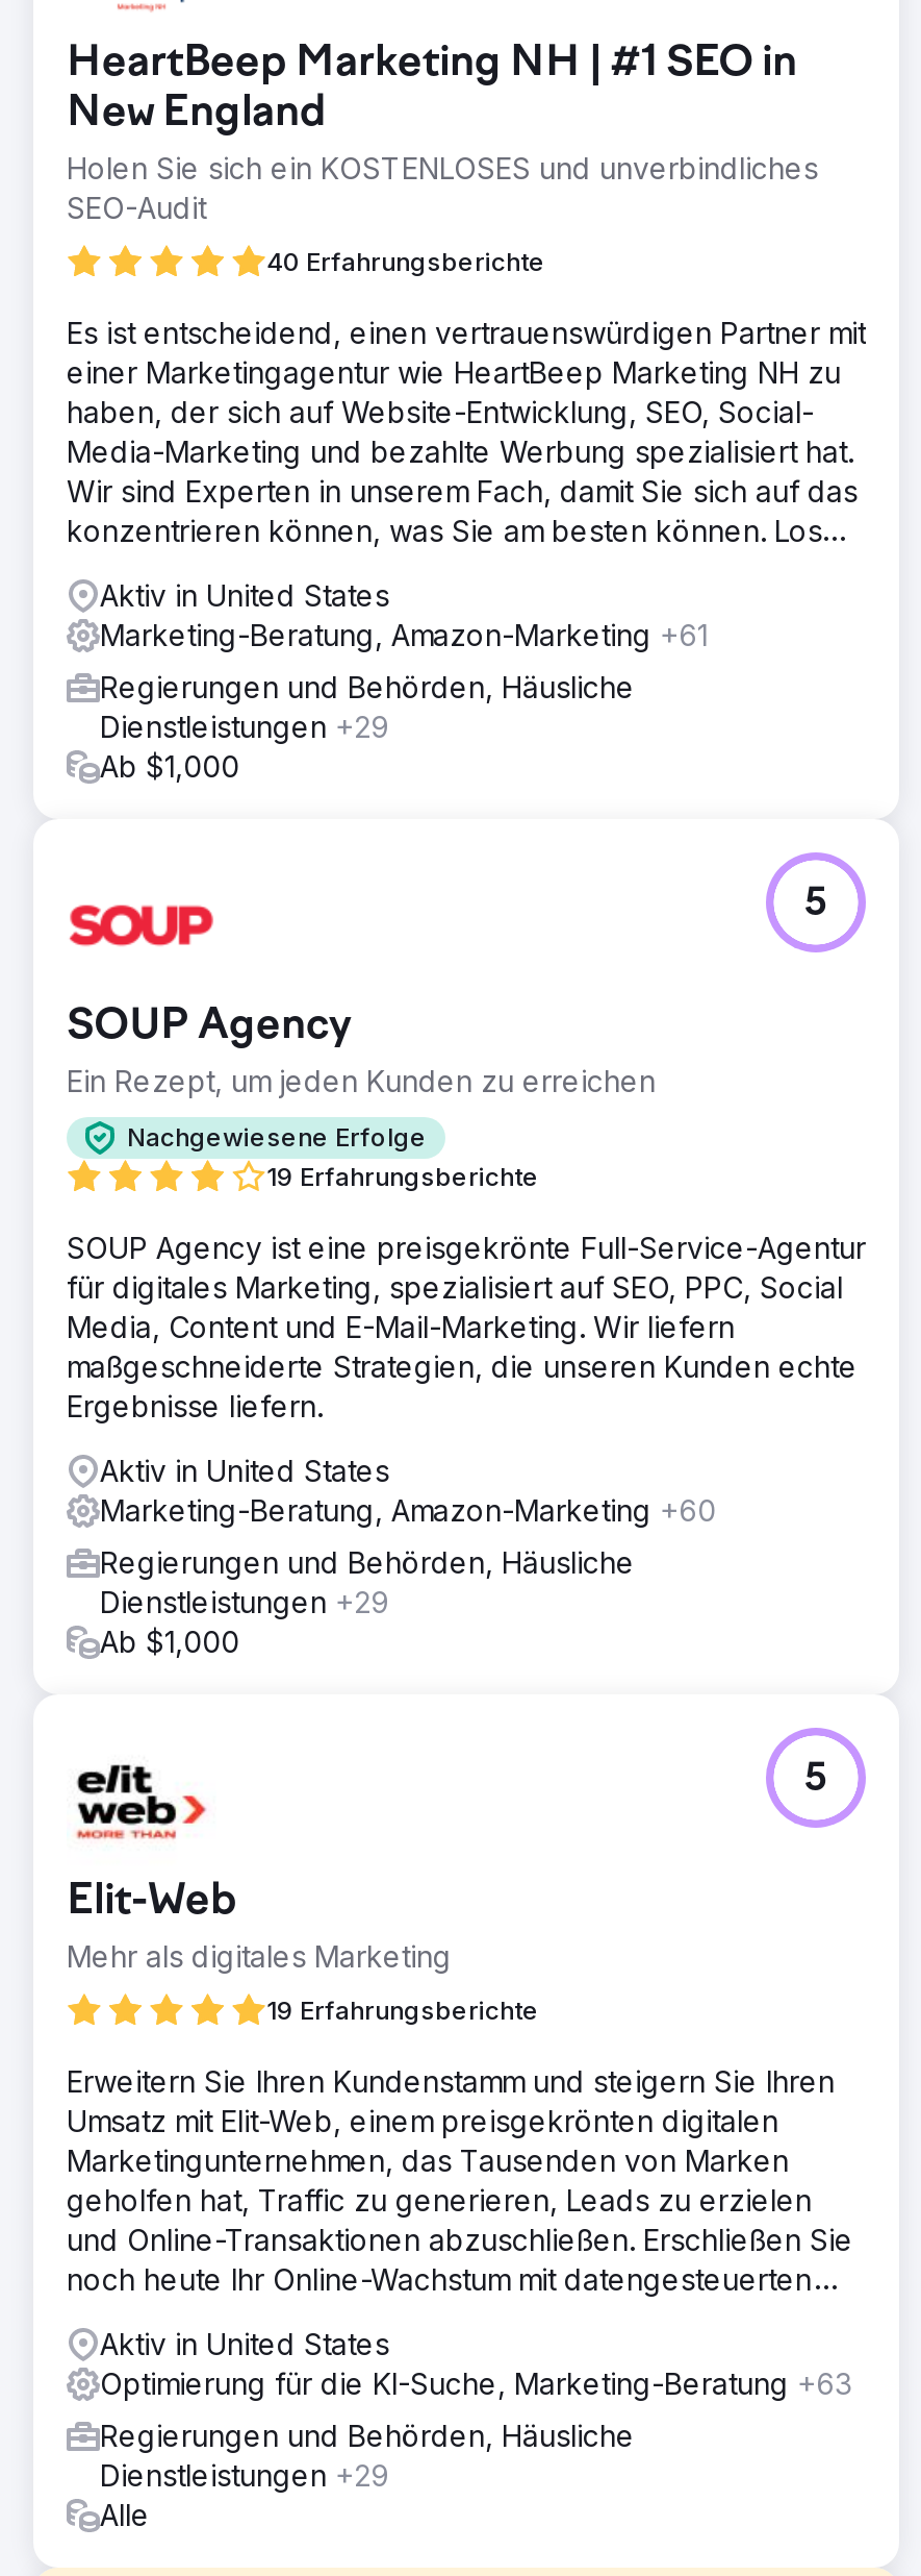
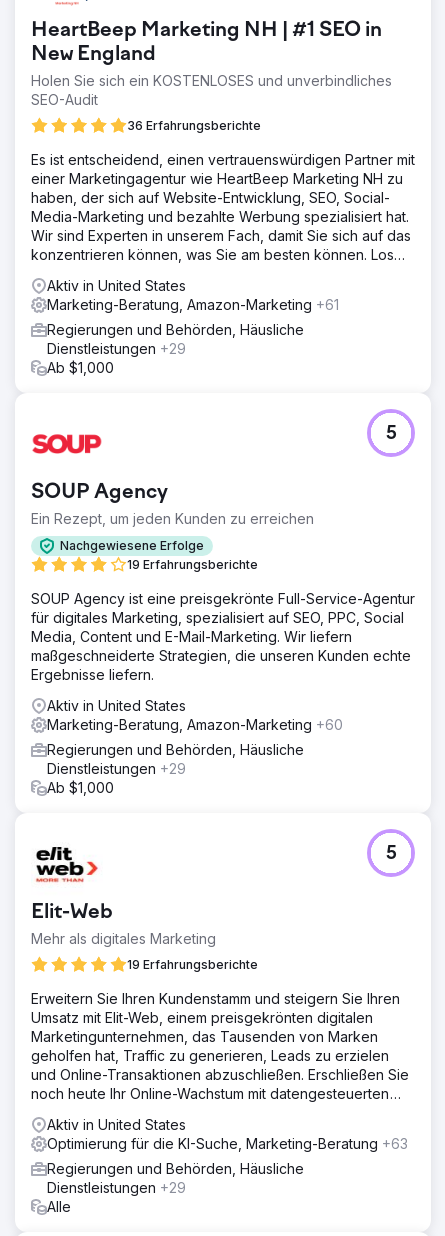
[266,245,545,276] 40 Erfahrungsberichte -> [127,118,261,133] 36 Erfahrungsberichte

